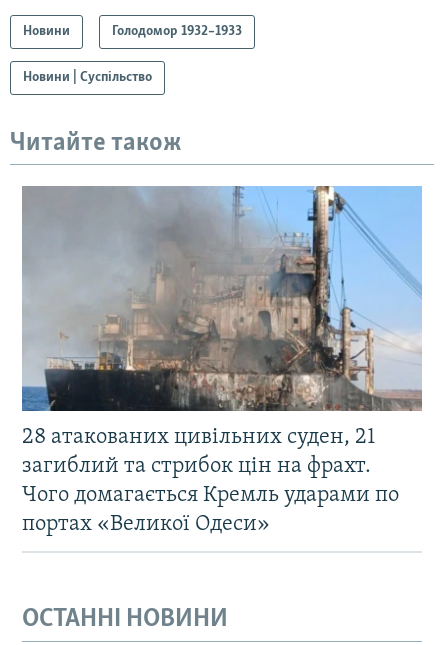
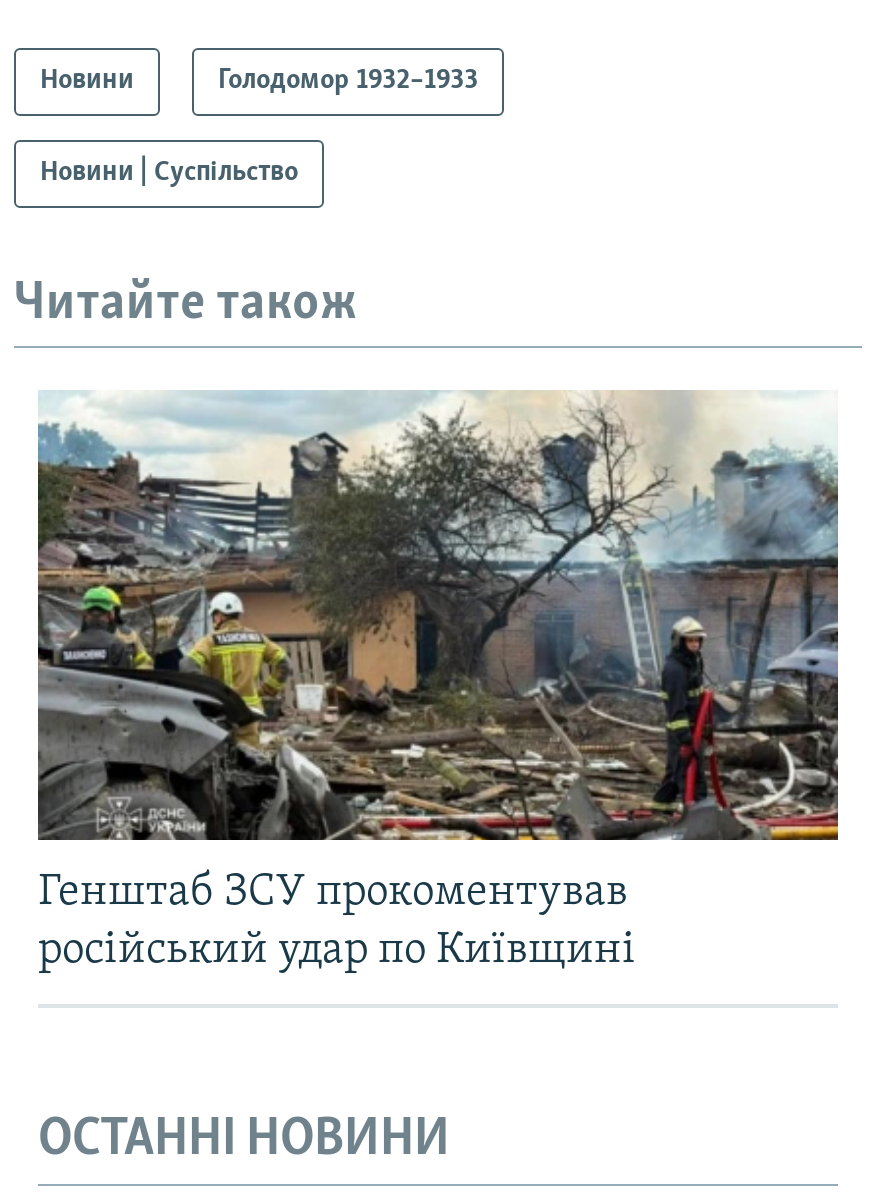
[21,186,422,536] [image] | 28 атакованих цивільних суден, 21 | загиблий та стрибок цін на фрахт. | Чого домагається Кремль ударами по | портах «Великої Одеси» -> [36,390,840,975] [image] | Генштаб ЗСУ прокоментував | російський удар по Київщині

